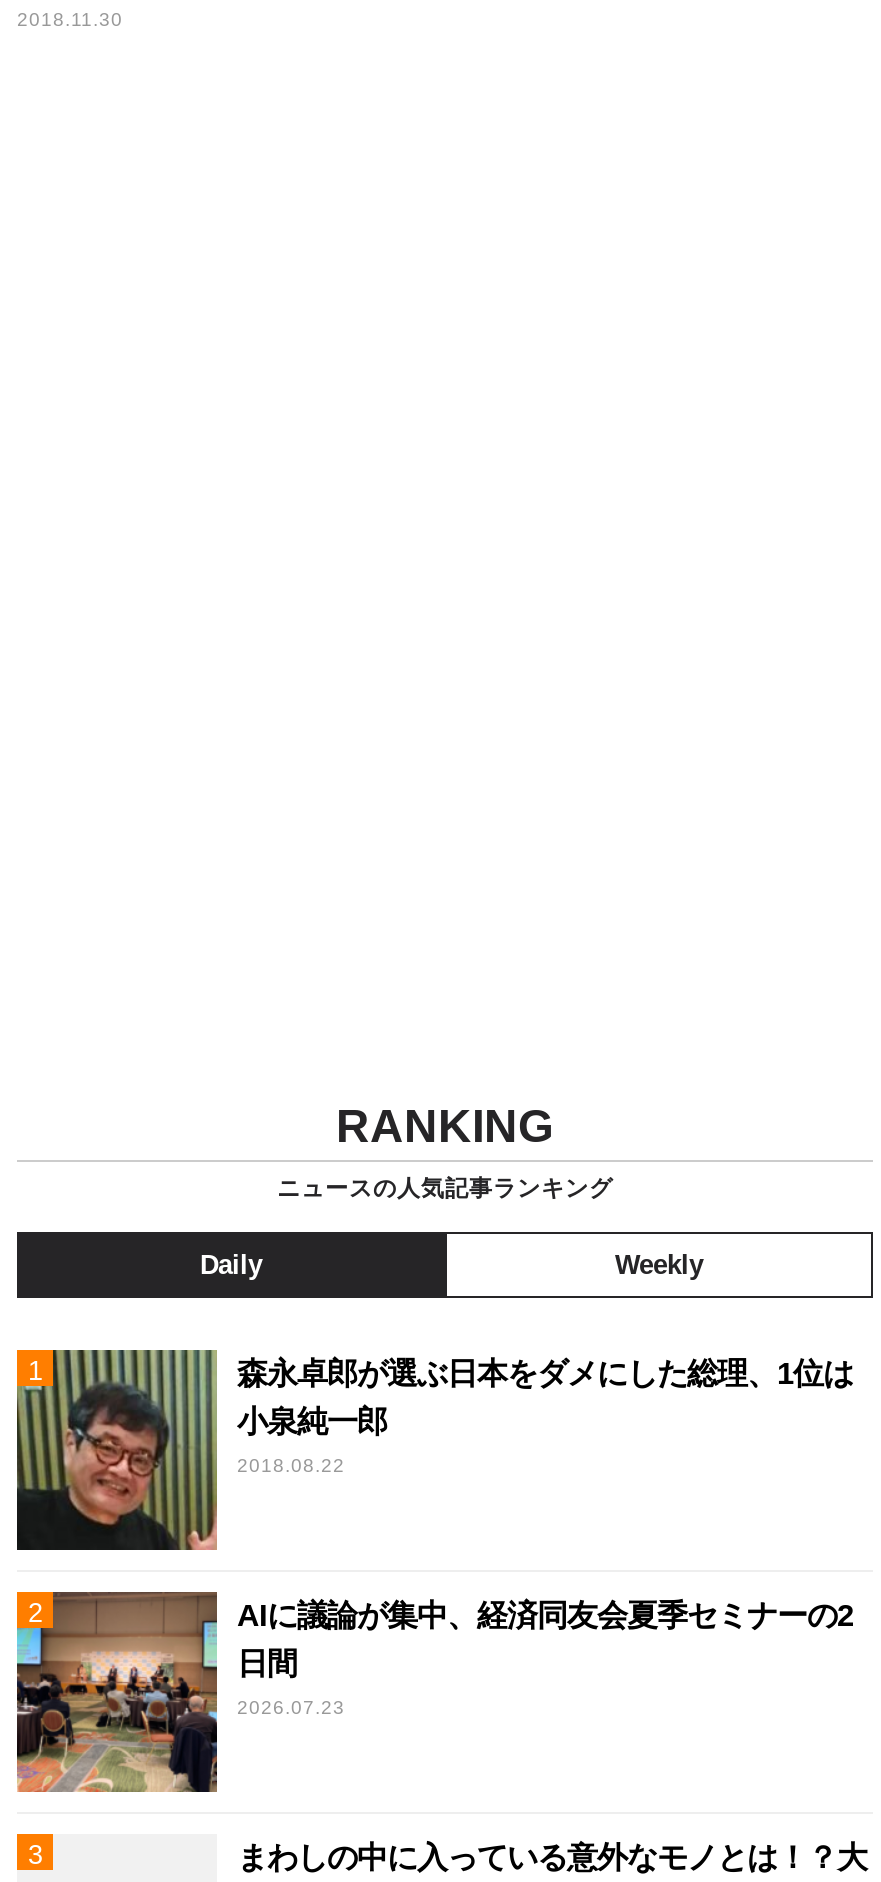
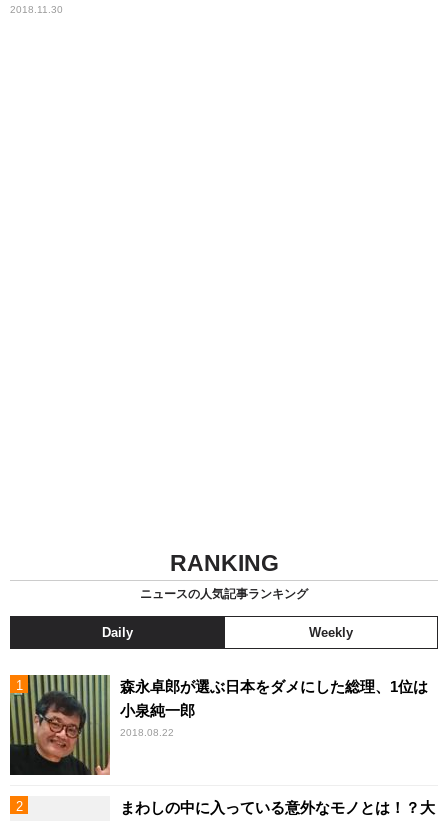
[15,1592,853,1794] [image] | AIに議論が集中、経済同友会夏季セミナーの2 | 日間 | 2026.07.23 -> none

